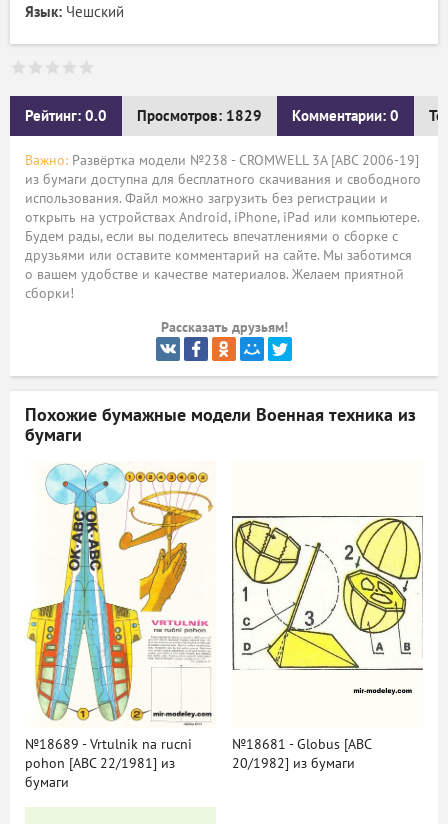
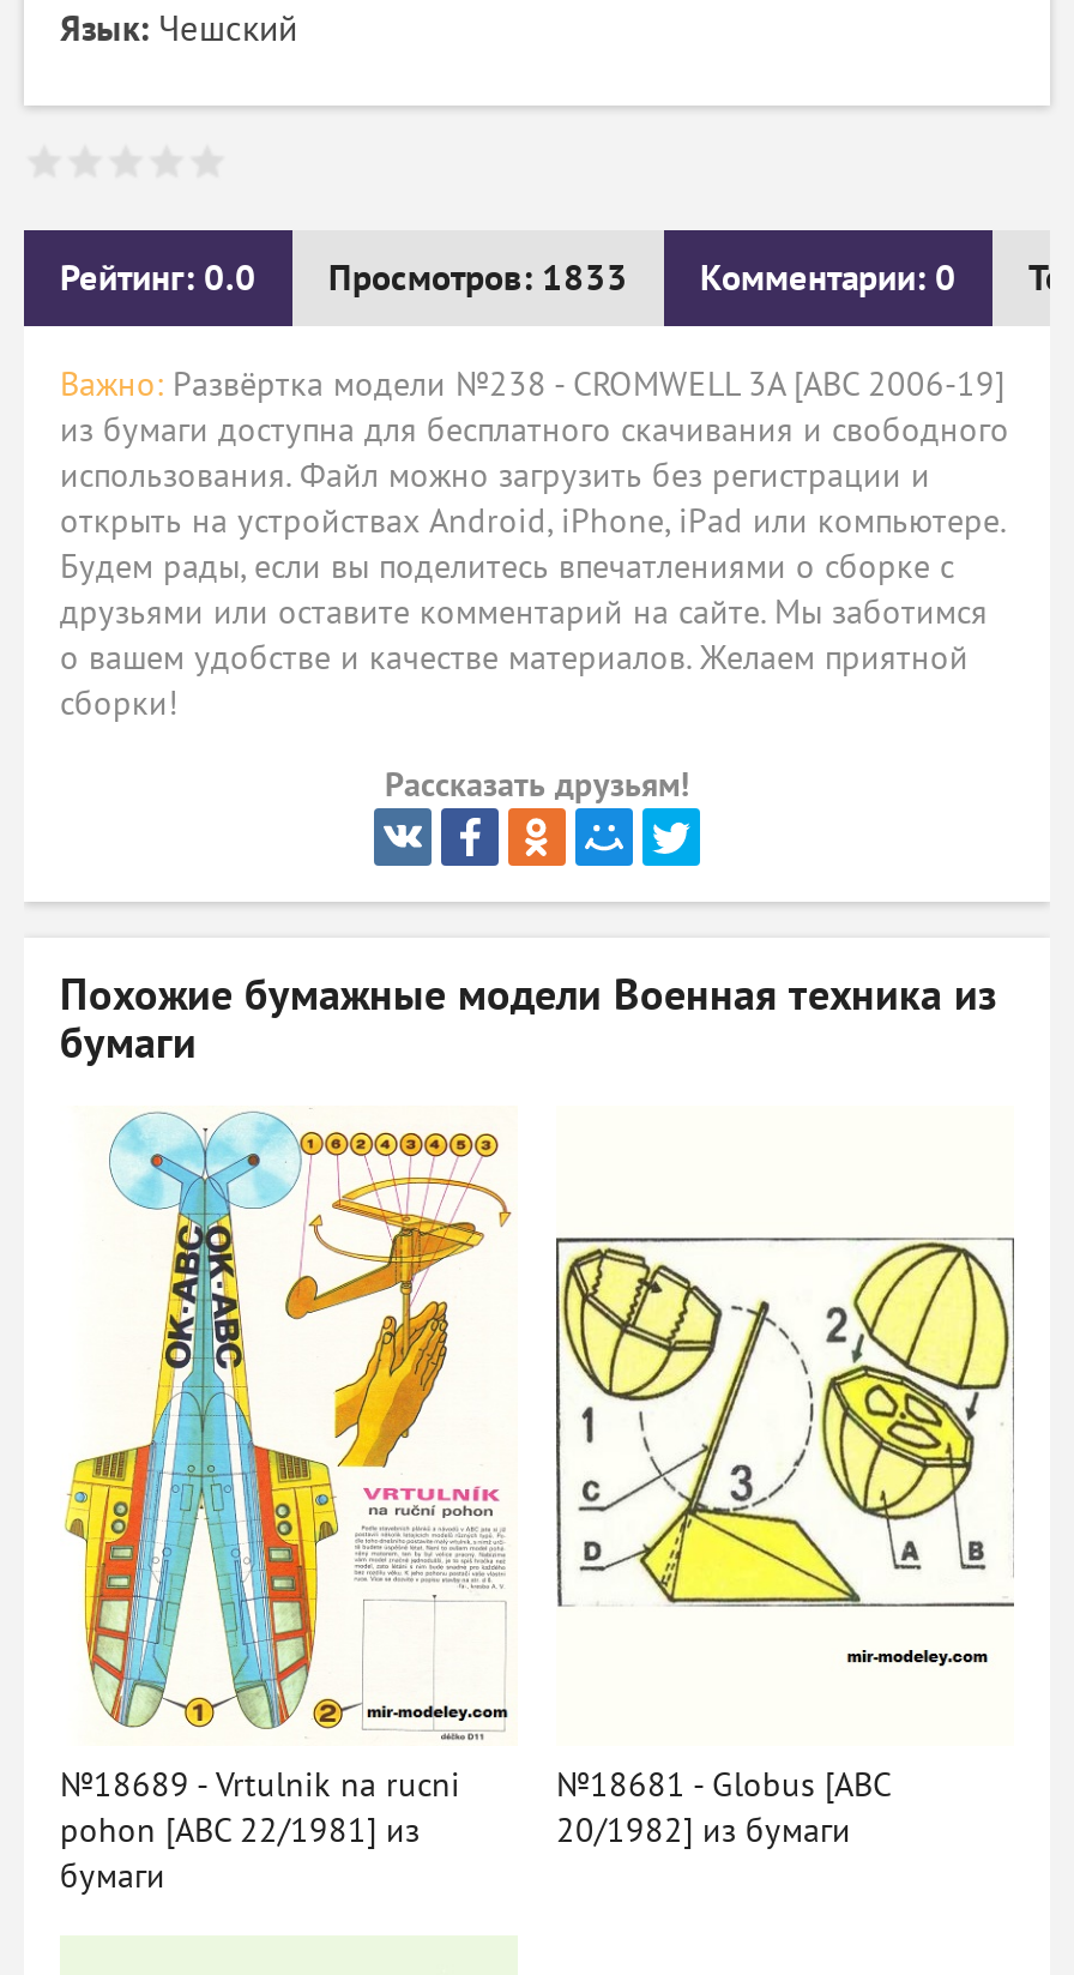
[137,107,262,125] Просмотров: 1829 -> [328,256,628,300] Просмотров: 1833

